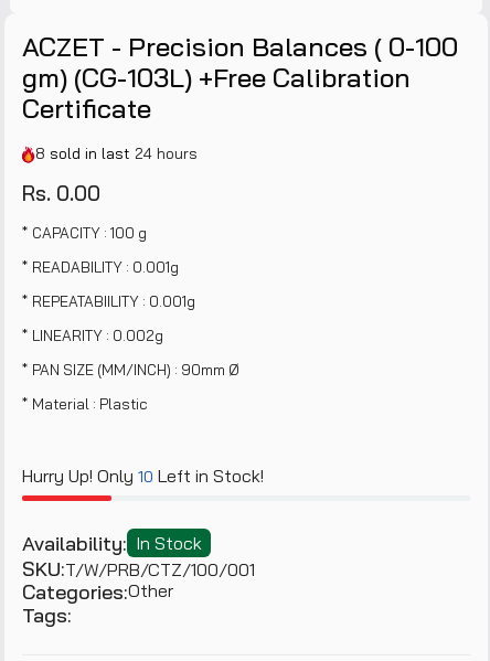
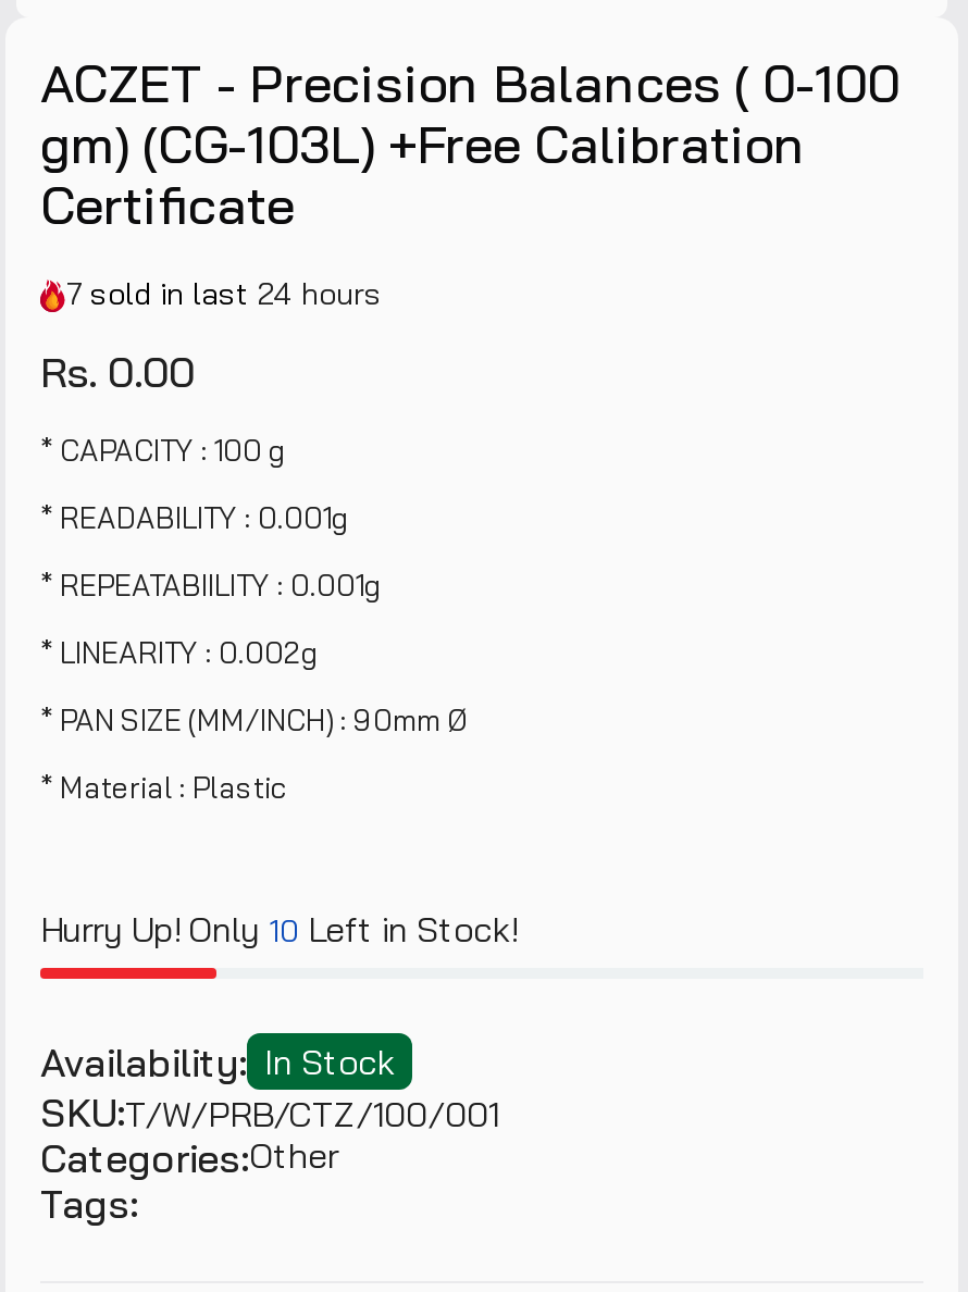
[35,143,198,163] 8 sold in last 24 hours -> [66,274,382,313] 7 sold in last 24 hours

